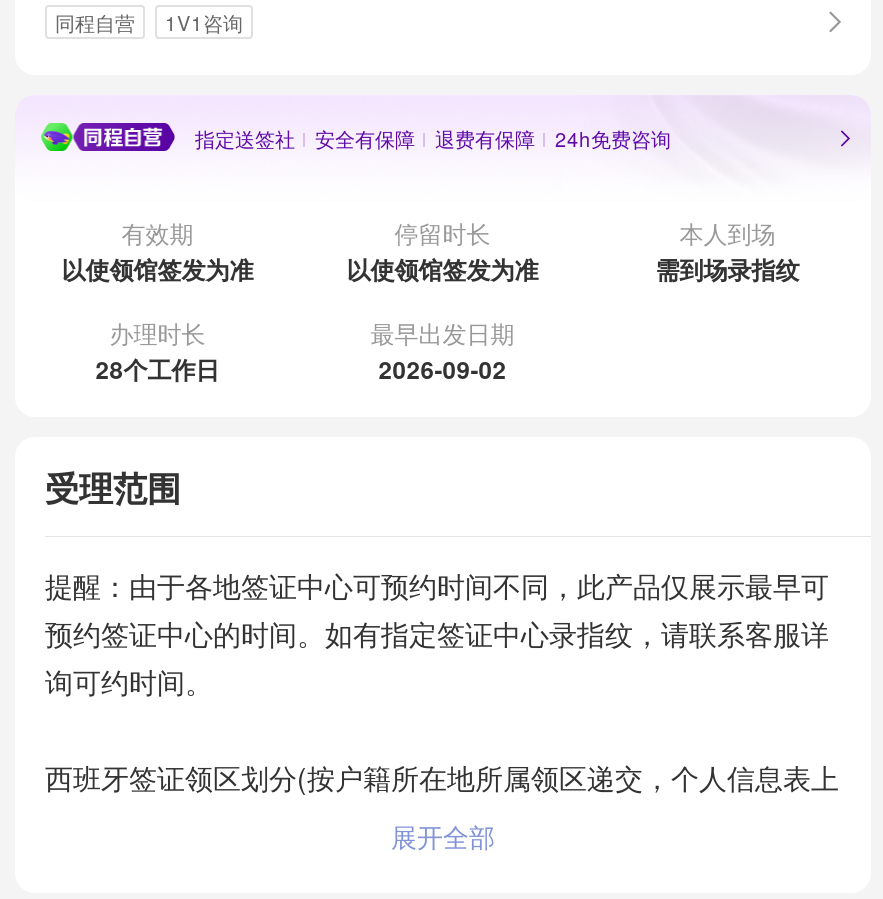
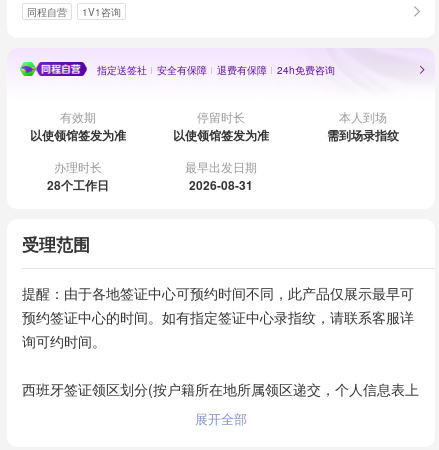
[379,351,507,387] 2026-09-02 -> [189,176,253,194] 2026-08-31

